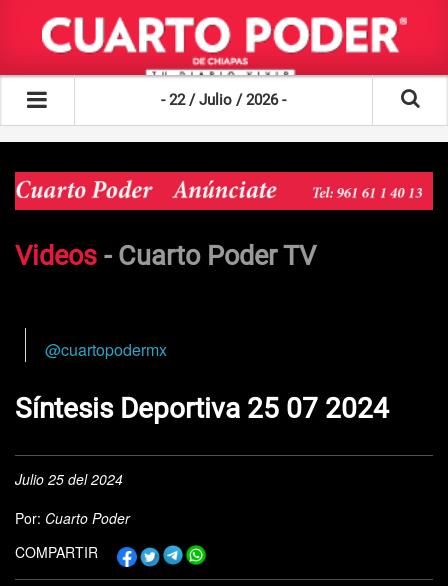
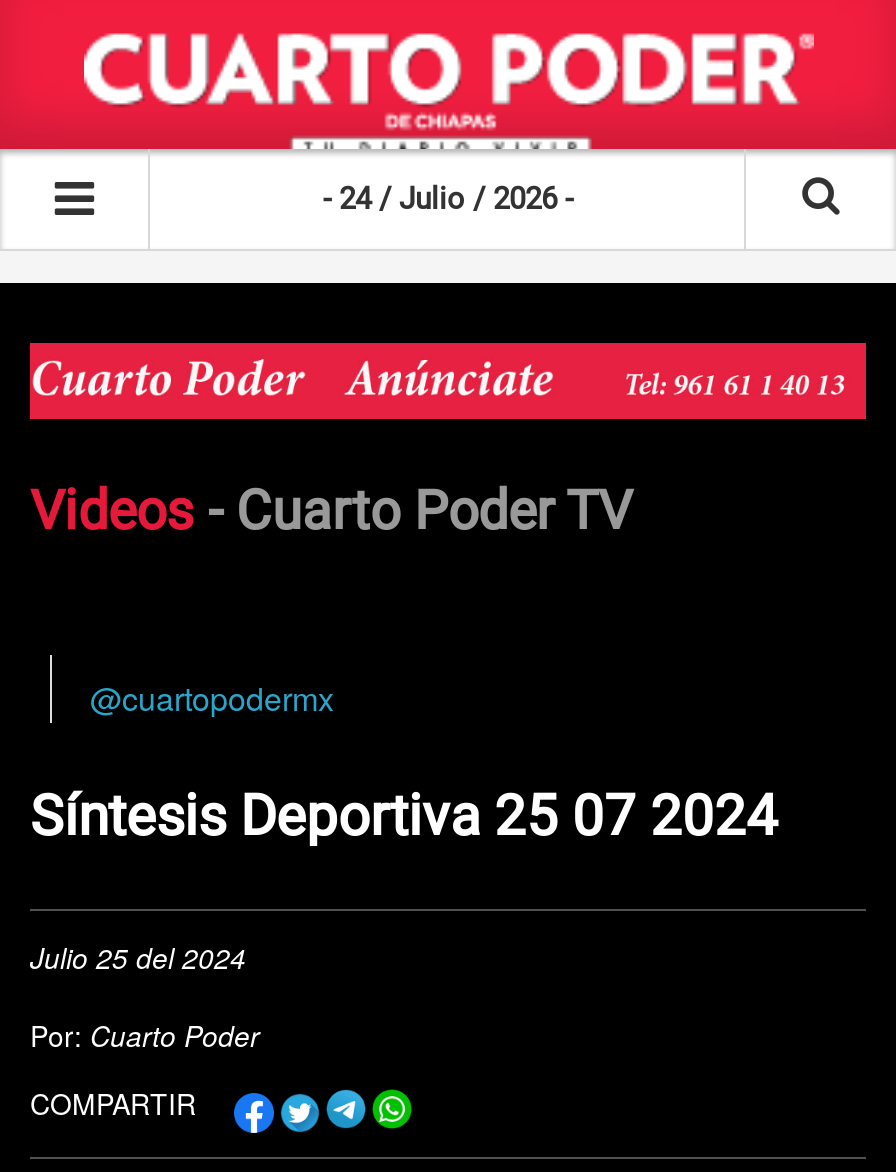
[161,91,286,109] - 22 / Julio / 2026 - -> [323,181,573,217] - 24 / Julio / 2026 -

